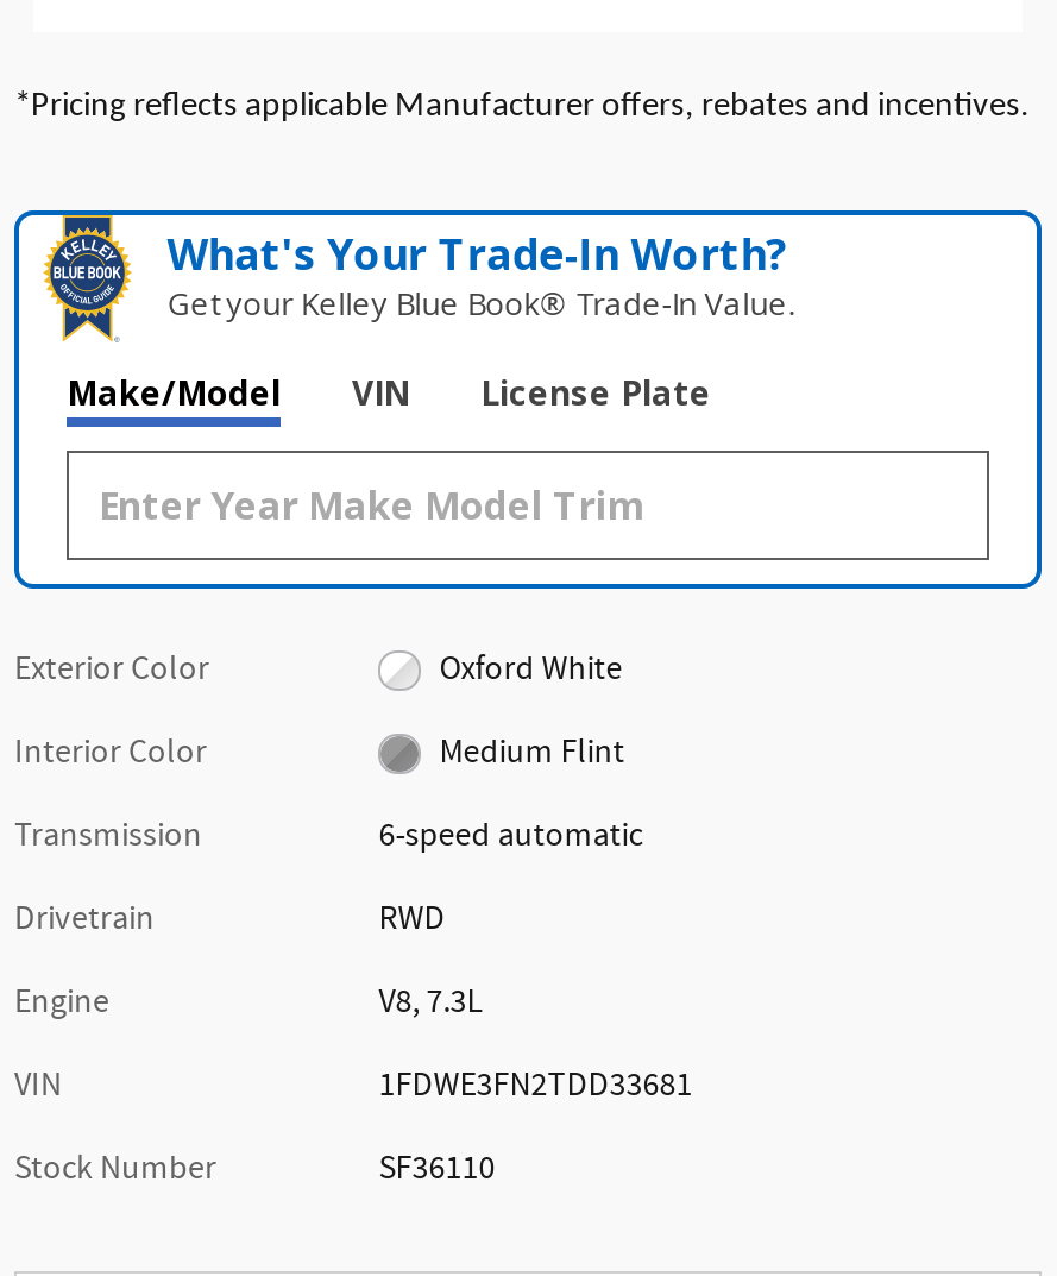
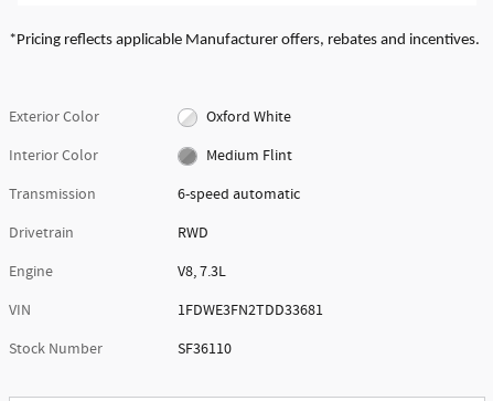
[12,208,1044,591] [image] | What's Your Trade‑In Worth? | Get your Kelley Blue Book® Trade‑In Value. | Make/Model | VIN | License Plate -> none

